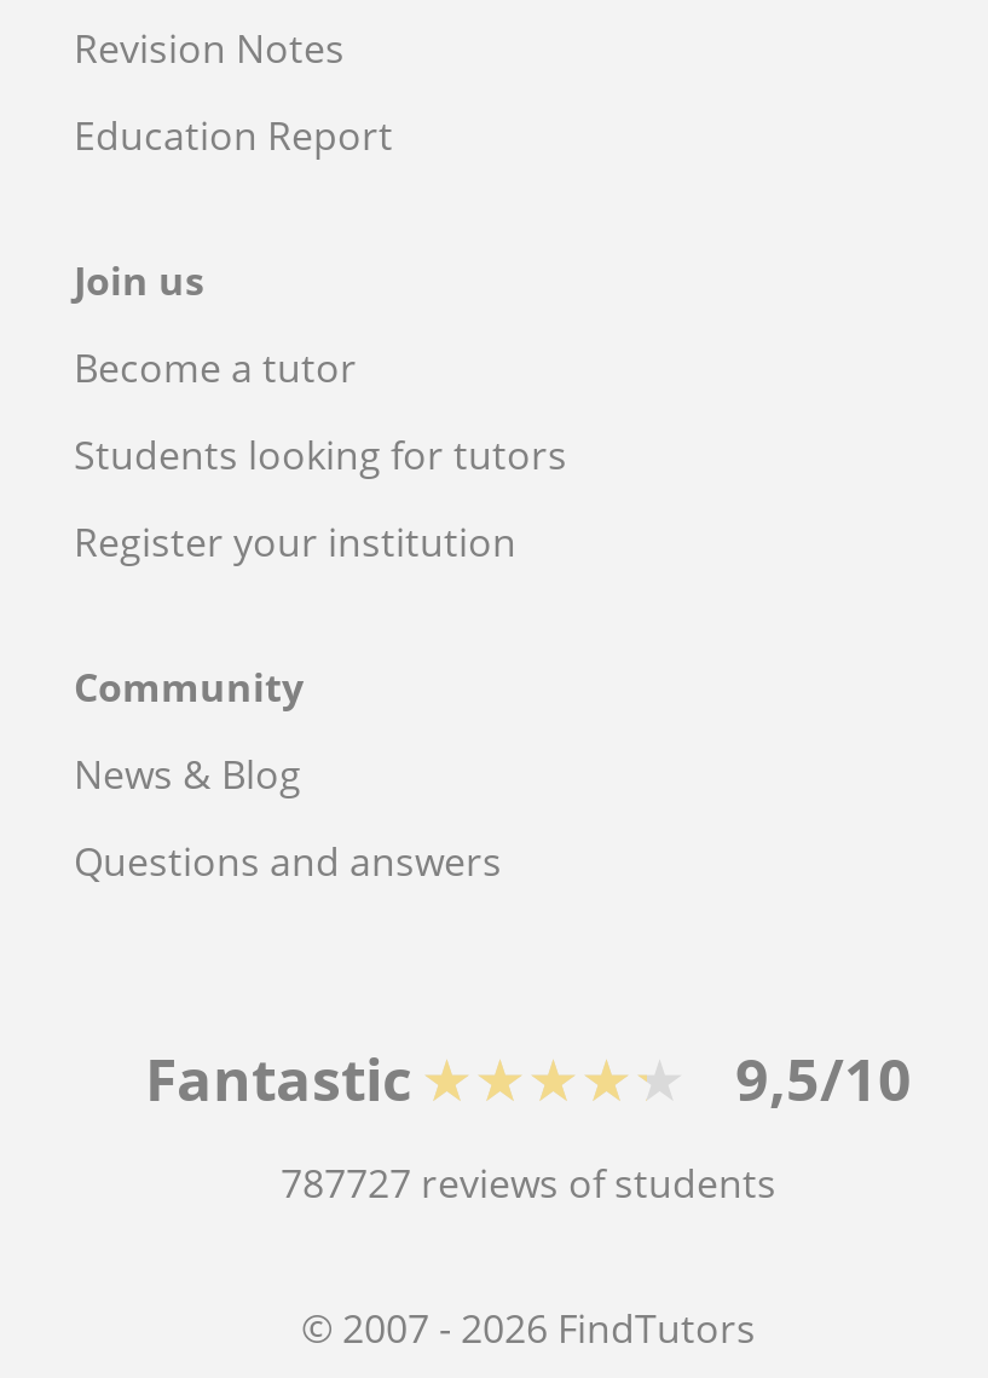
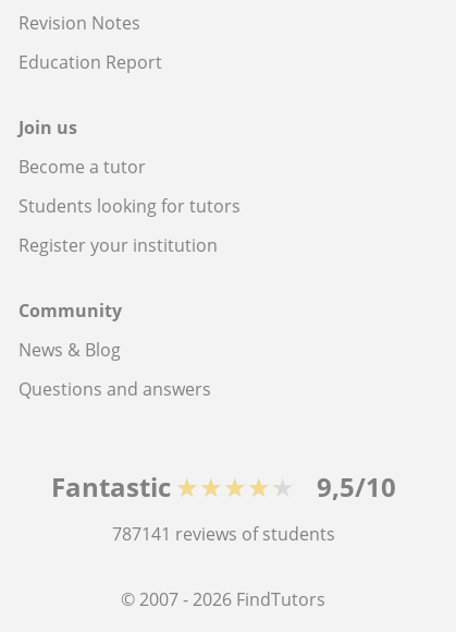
[281,1156,776,1209] 787727 reviews of students -> [112,522,335,546] 787141 reviews of students

